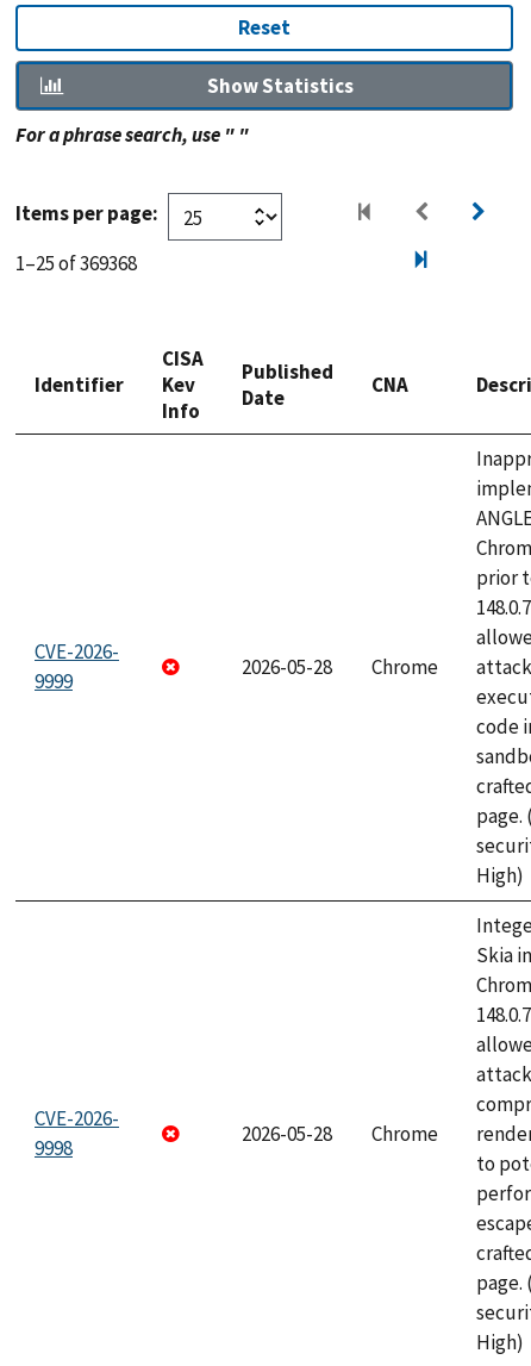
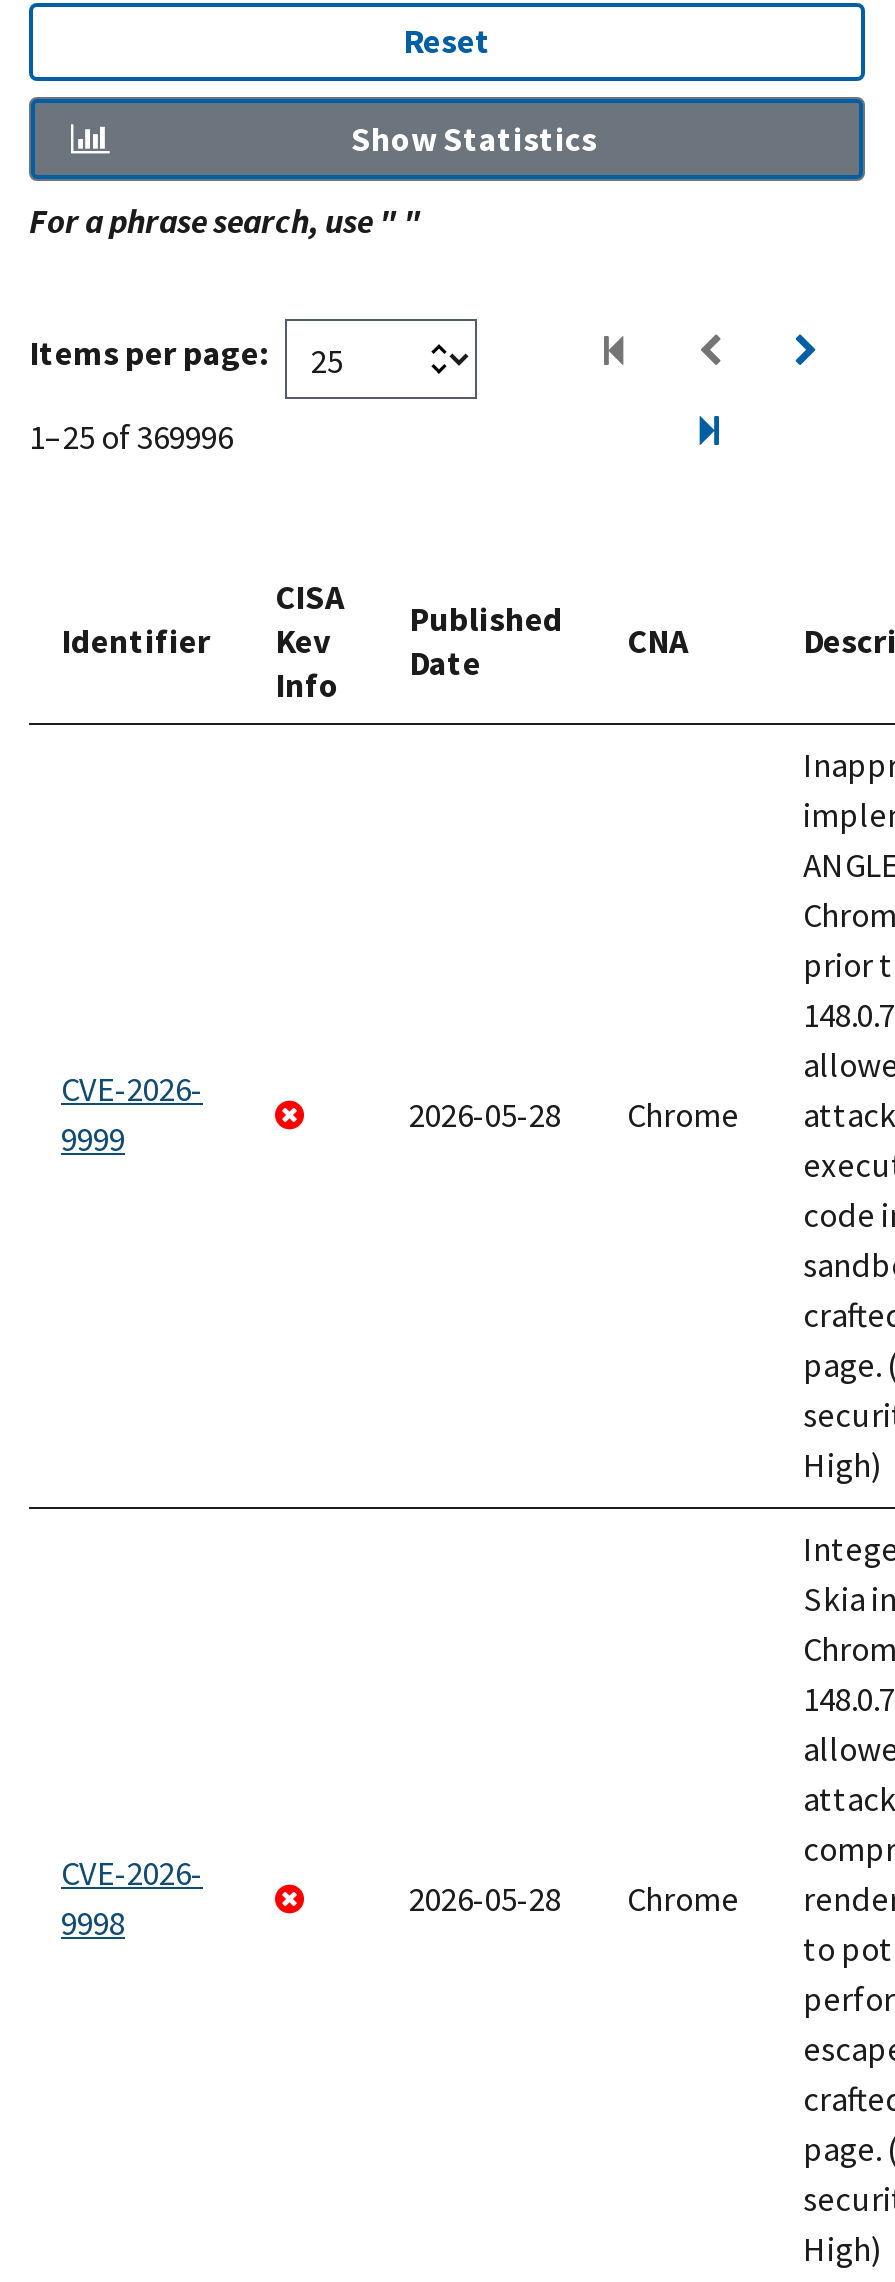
[15,250,137,277] 1–25 of 369368 -> [29,415,233,459] 1–25 of 369996

